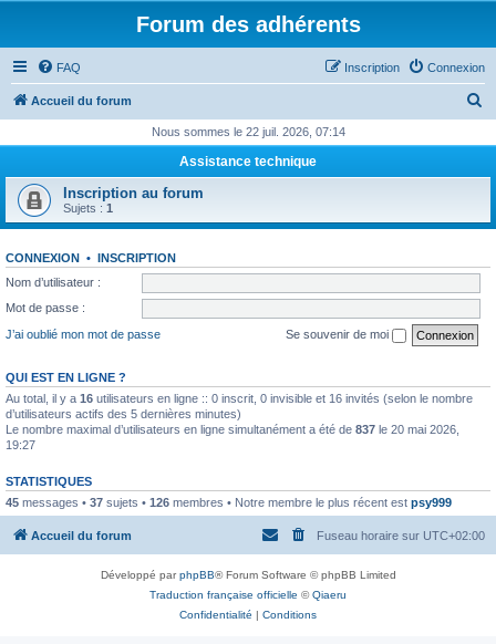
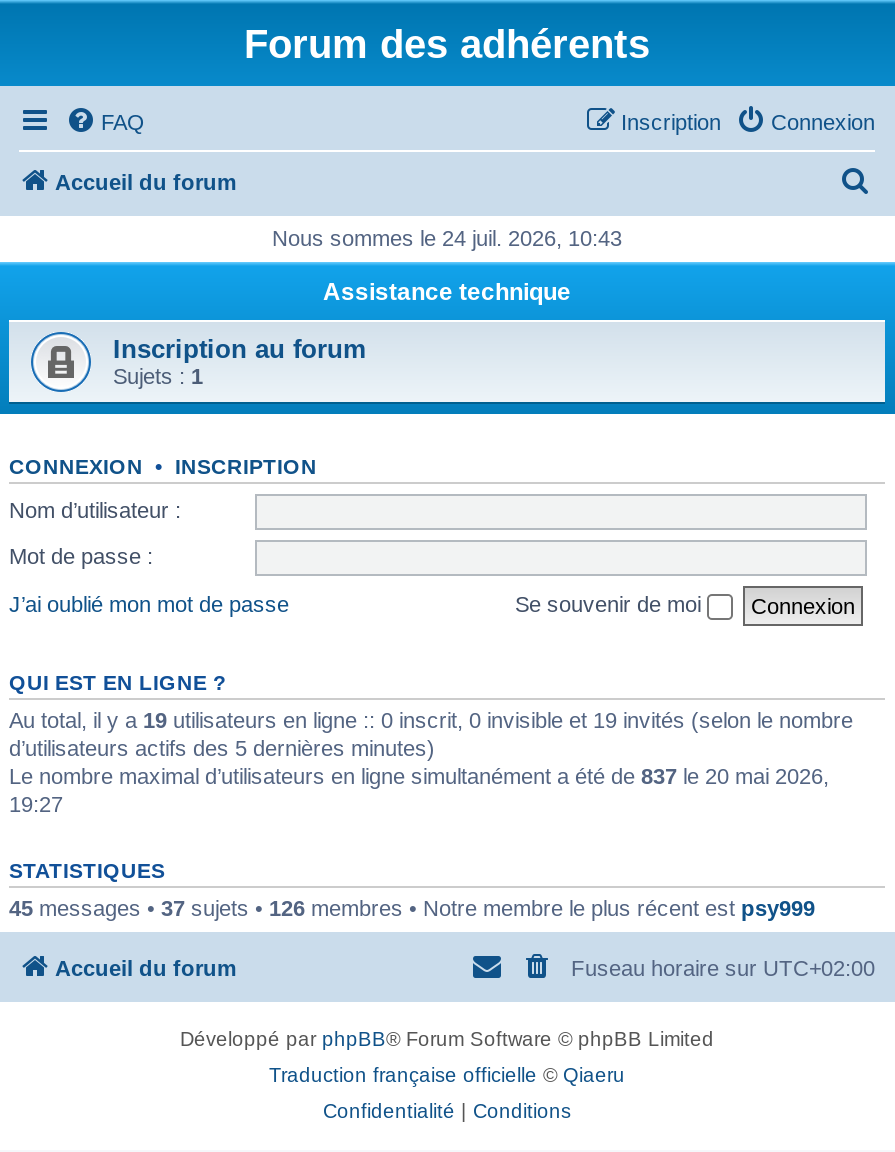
[151,125,345,138] Nous sommes le 22 juil. 2026, 07:14 -> [272,226,622,250] Nous sommes le 24 juil. 2026, 10:43
[6,391,473,404] Au total, il y a 16 utilisateurs en ligne :: 0 inscrit, 0 invisible et 16 invités (selon le nombre -> [9,707,853,731] Au total, il y a 19 utilisateurs en ligne :: 0 inscrit, 0 invisible et 19 invités (selon le nombre

